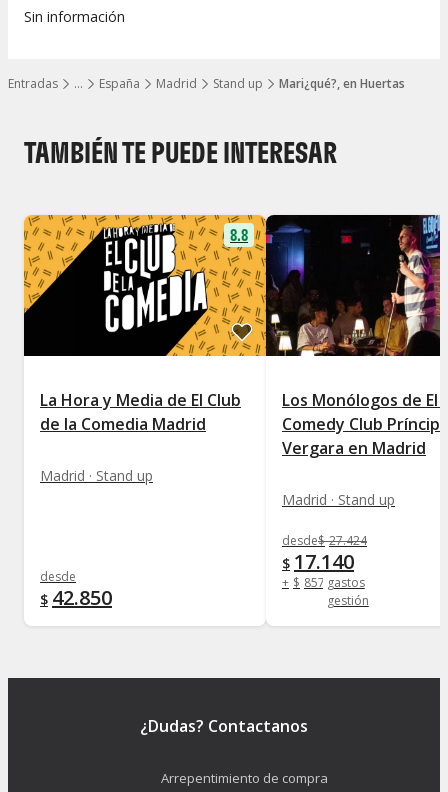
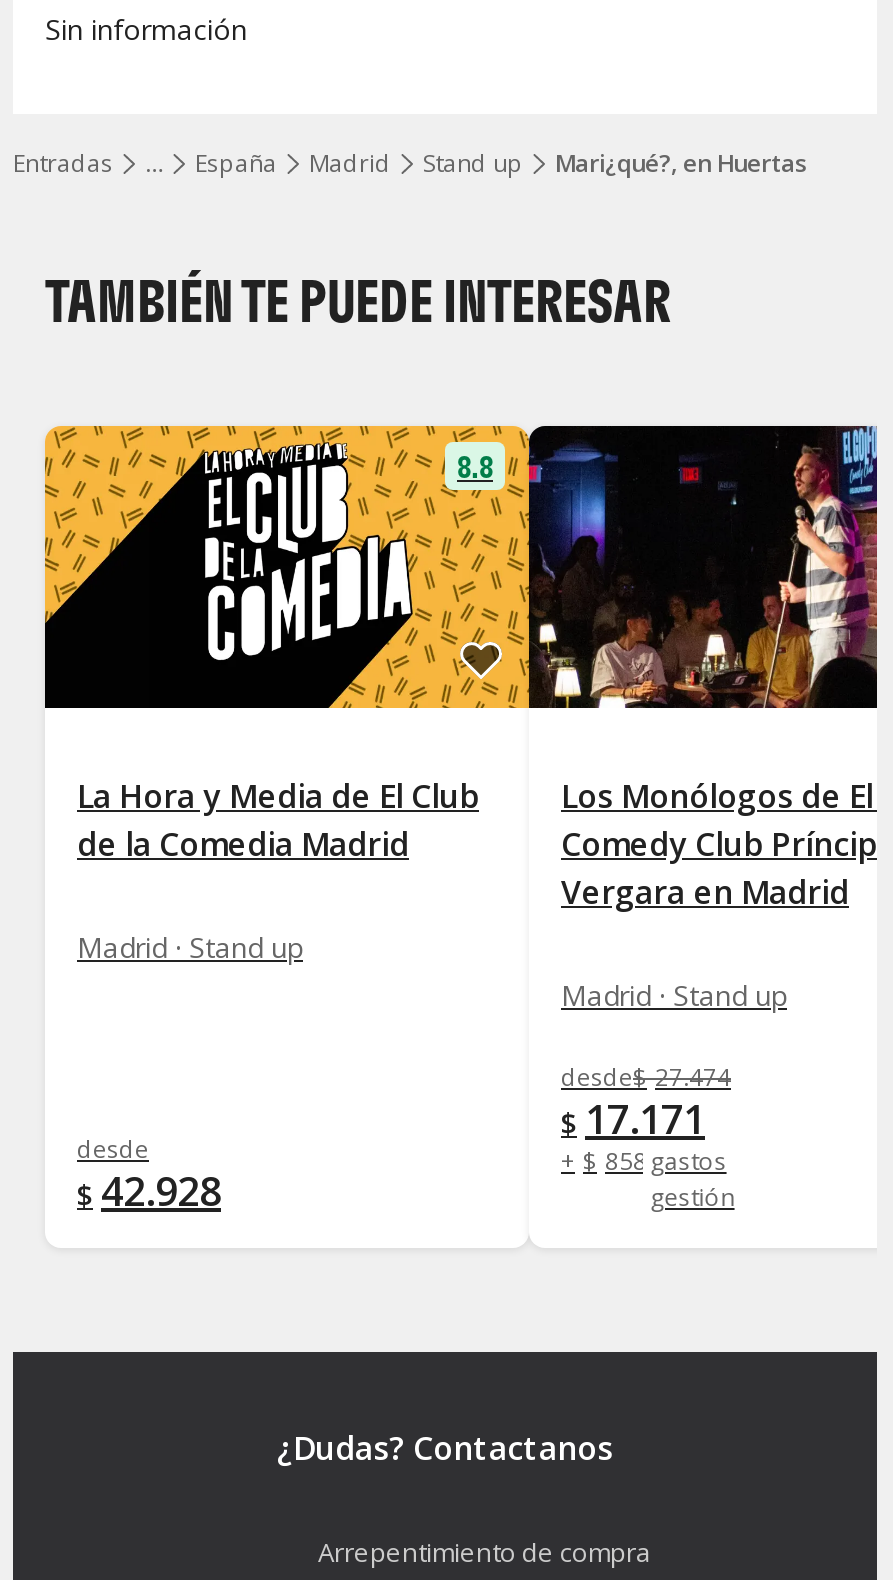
[282,532,367,549] desde$ 27.424 -> [561,1060,731,1094] desde$ 27.474
[282,548,354,575] $ 17.140 -> [561,1092,705,1146] $ 17.171
[282,574,365,591] + $ 857 gastos -> [561,1144,727,1178] + $ 858 gastos
[40,584,112,611] $ 42.850 -> [77,1164,221,1218] $ 42.928

